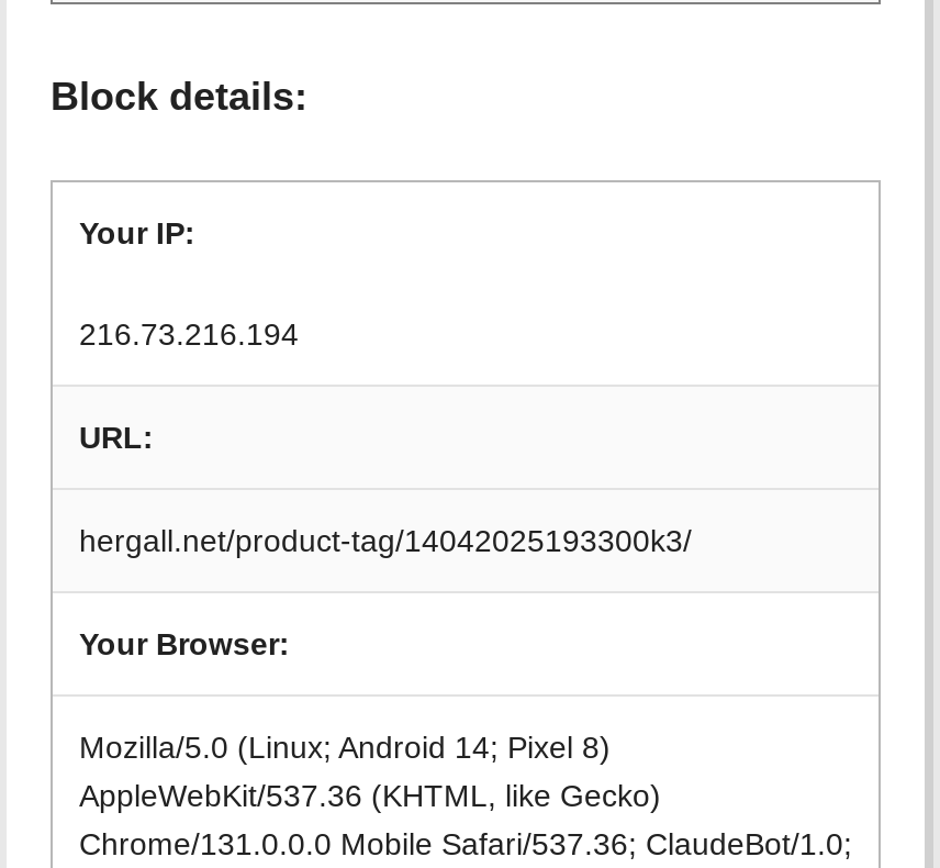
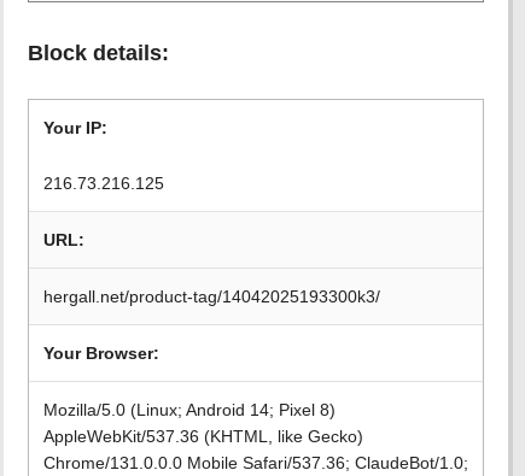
[79,316,299,352] 216.73.216.194 -> [43,174,164,193] 216.73.216.125

